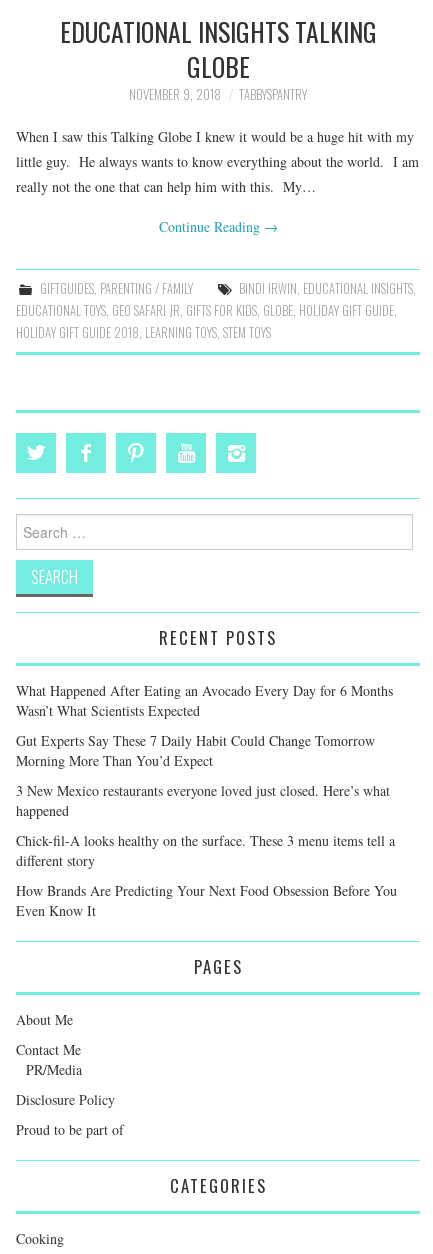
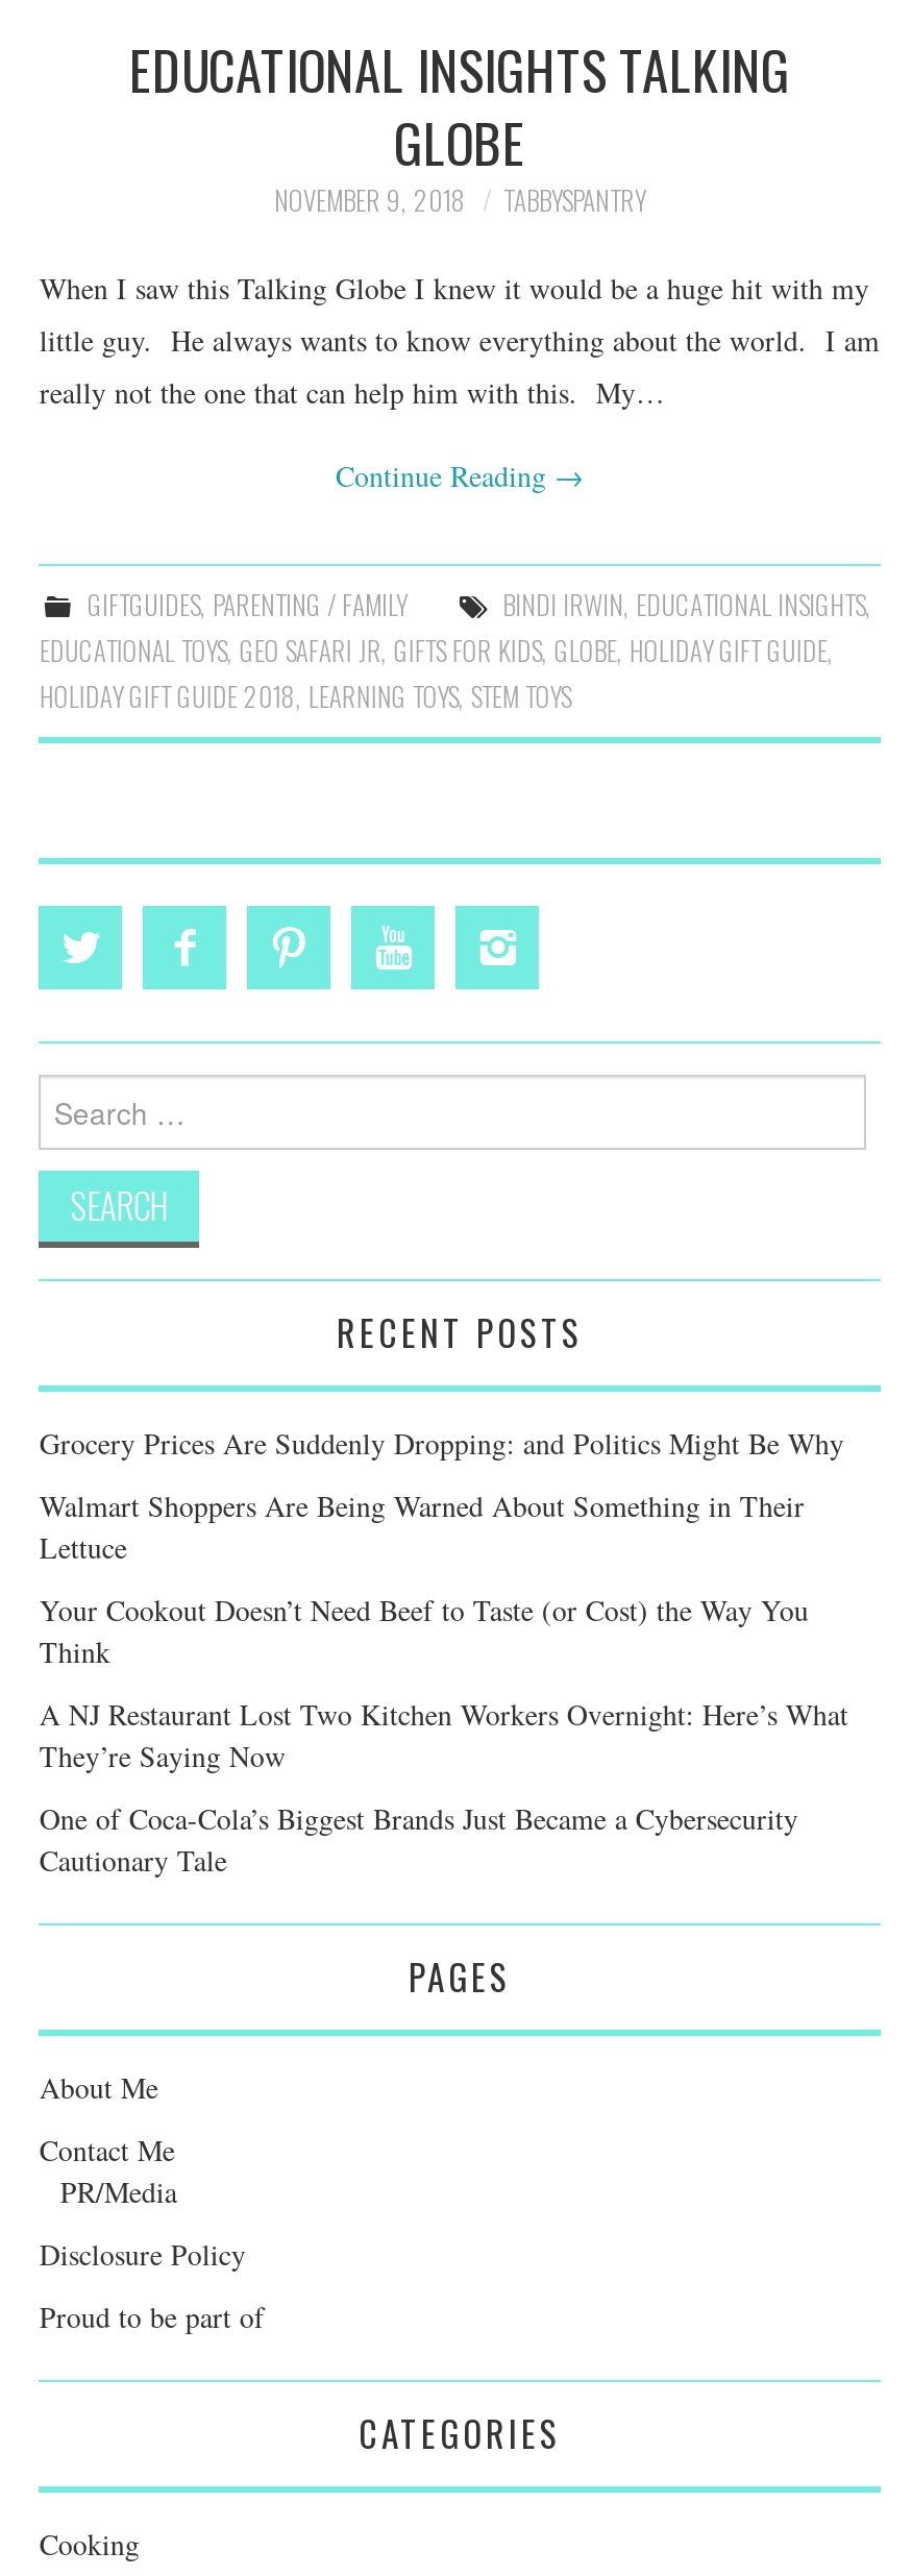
[16,681,393,720] What Happened After Eating an Avocado Every Day for 6 Months | Wasn’t What Scientists Expected -> [39,1422,844,1462] Grocery Prices Are Suddenly Dropping: and Politics Might Be Why
[16,731,375,770] Gut Experts Say These 7 Daily Habit Could Change Tomorrow | Morning More Than You’d Expect -> [39,1485,804,1566] Walmart Shoppers Are Being Warned About Something in Their | Lettuce
[16,781,390,820] 3 New Mexico restaurants everyone loved just closed. Here’s what | happened -> [39,1589,809,1670] Your Cookout Doesn’t Need Beef to Taste (or Cost) the Way You | Think
[16,831,395,870] Chick-fil-A looks healthy on the surface. These 3 menu items tell a | different story -> [39,1693,848,1775] A NJ Restaurant Lost Two Kitchen Workers Overnight: Here’s What | They’re Saying Now
[16,881,397,920] How Brands Are Predicting Your Next Food Obsession Before You | Even Know It -> [39,1797,798,1879] One of Coca-Cola’s Biggest Brands Just Became a Cybersecurity | Cautionary Tale

